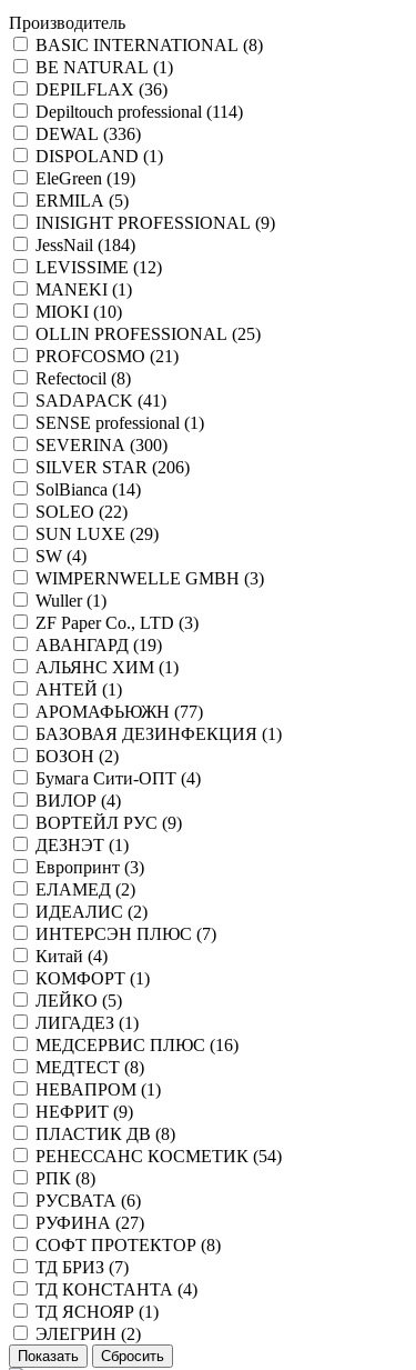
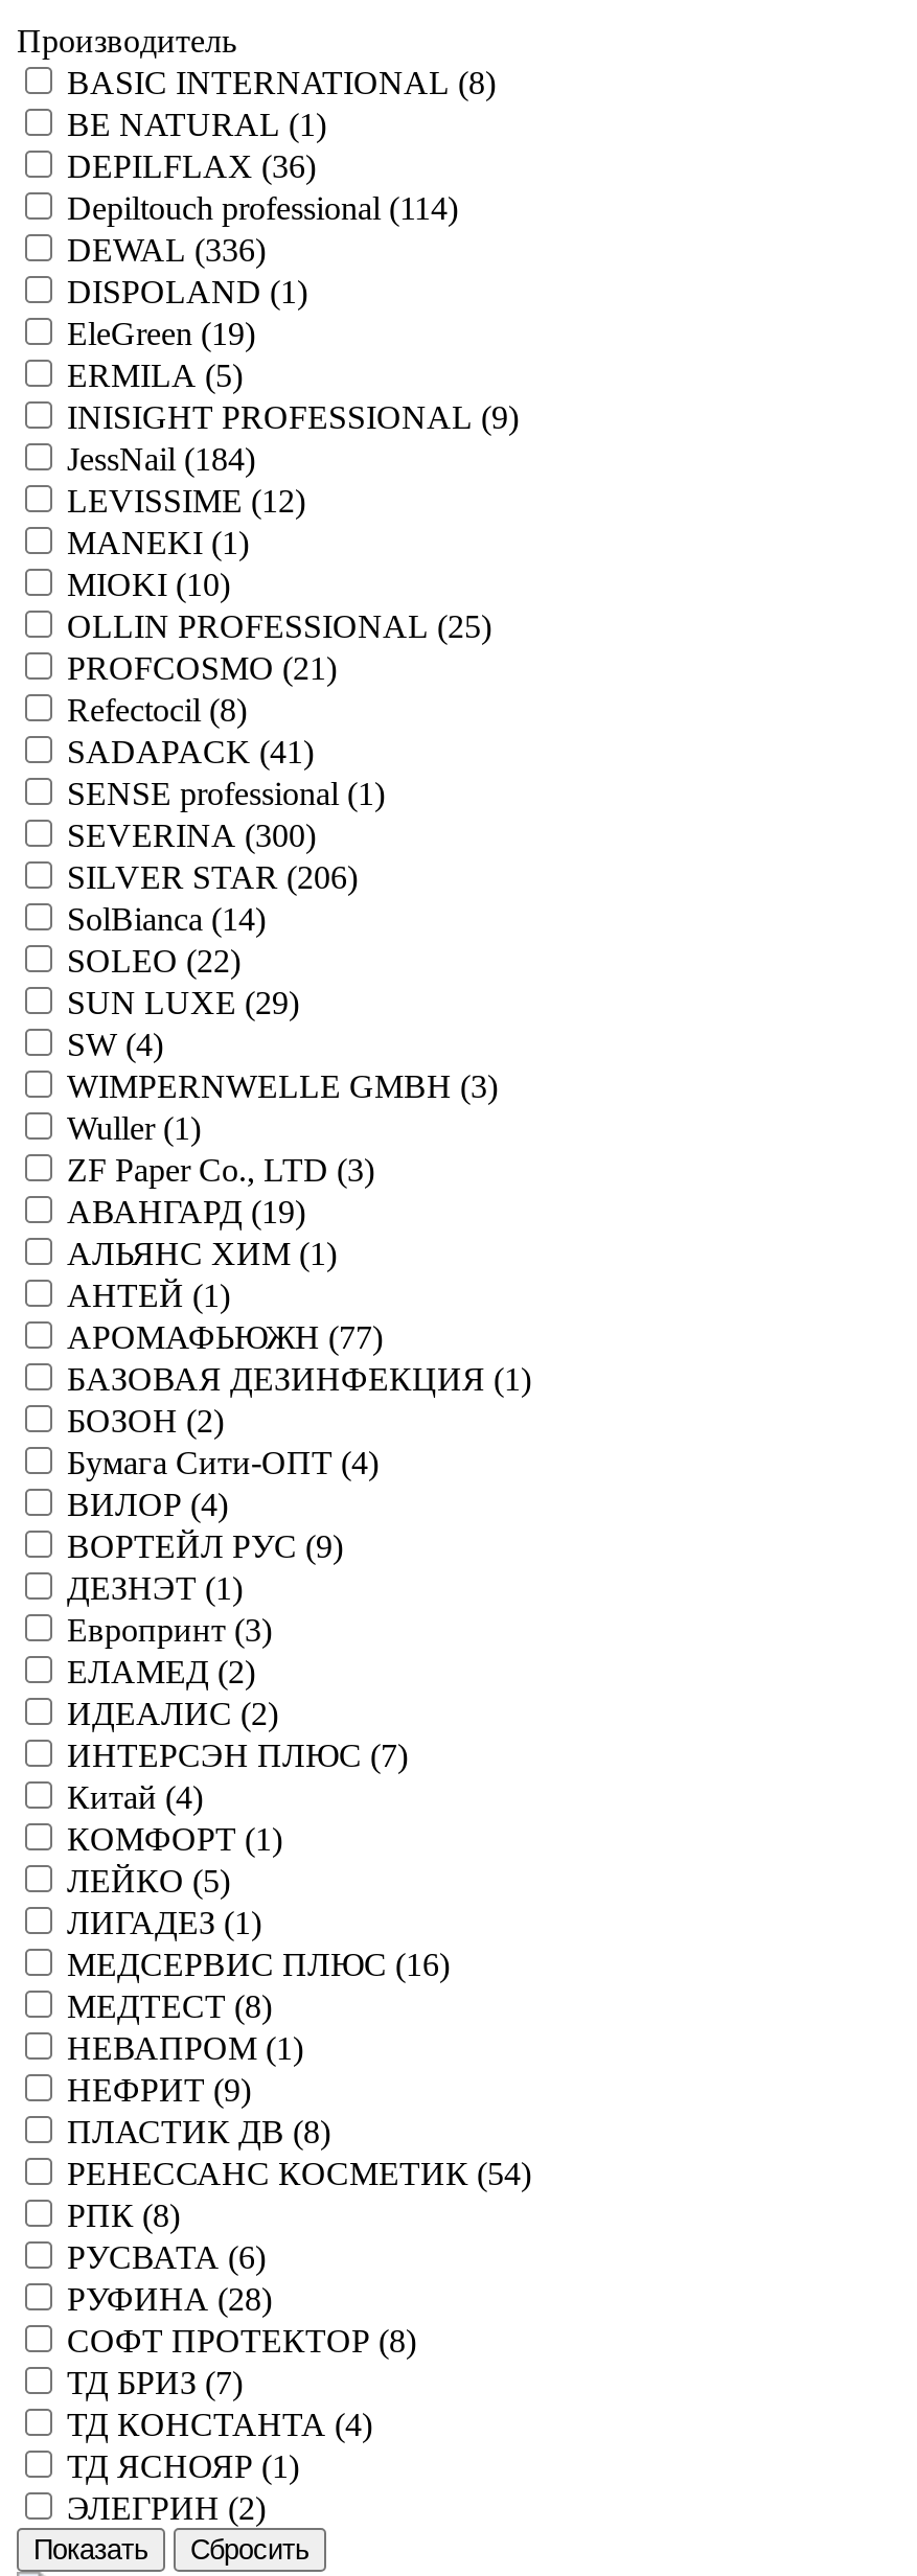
[35,1213,144,1232] РУФИНА (27) -> [67,2281,272,2317] РУФИНА (28)

